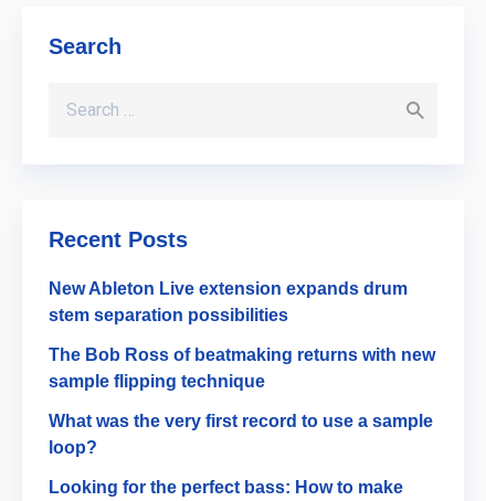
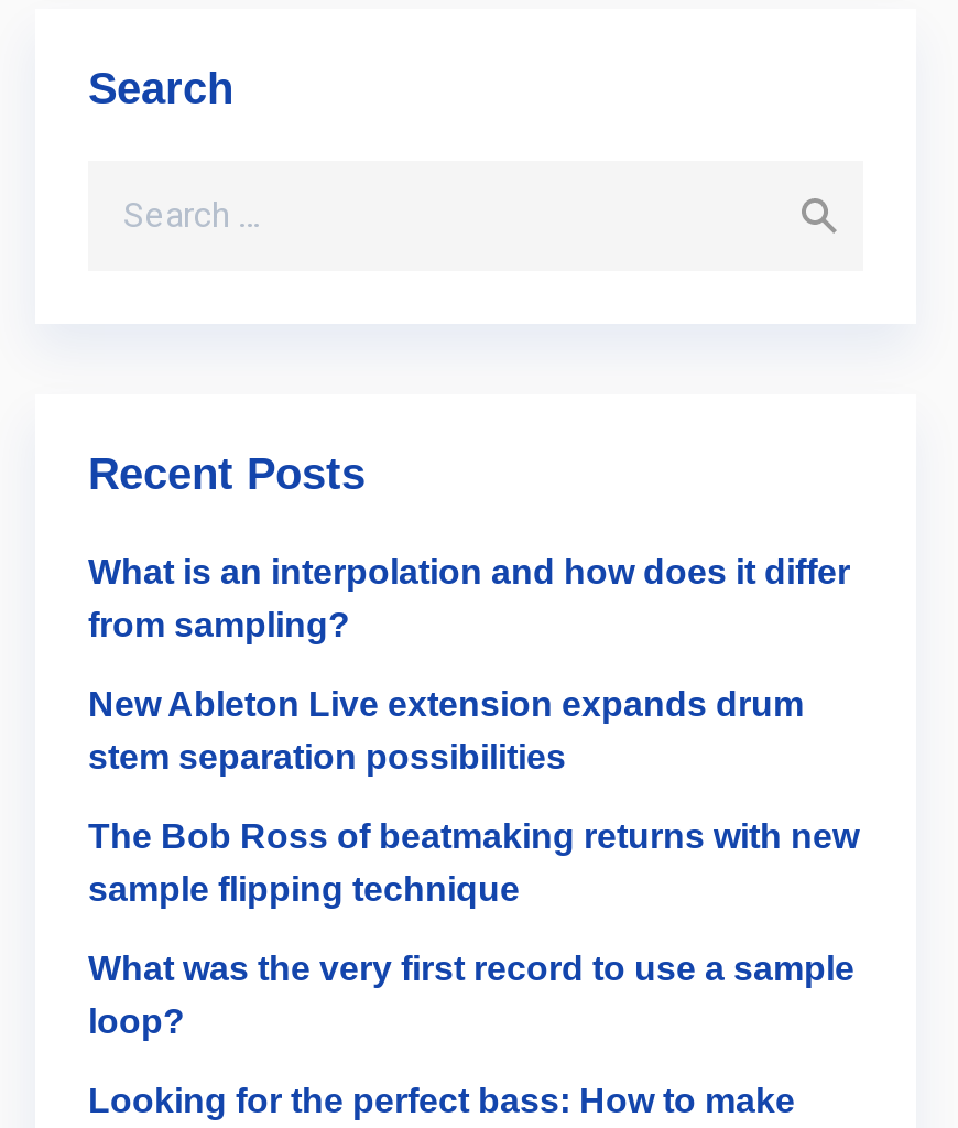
none -> [88,553,850,643] What is an interpolation and how does it differ | from sampling?

